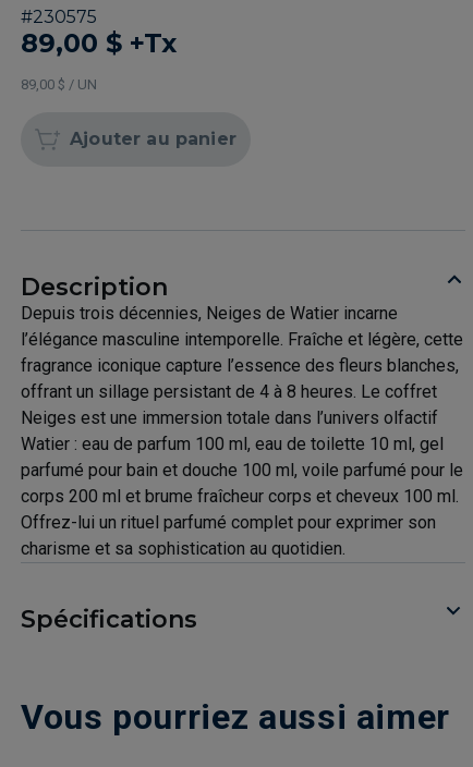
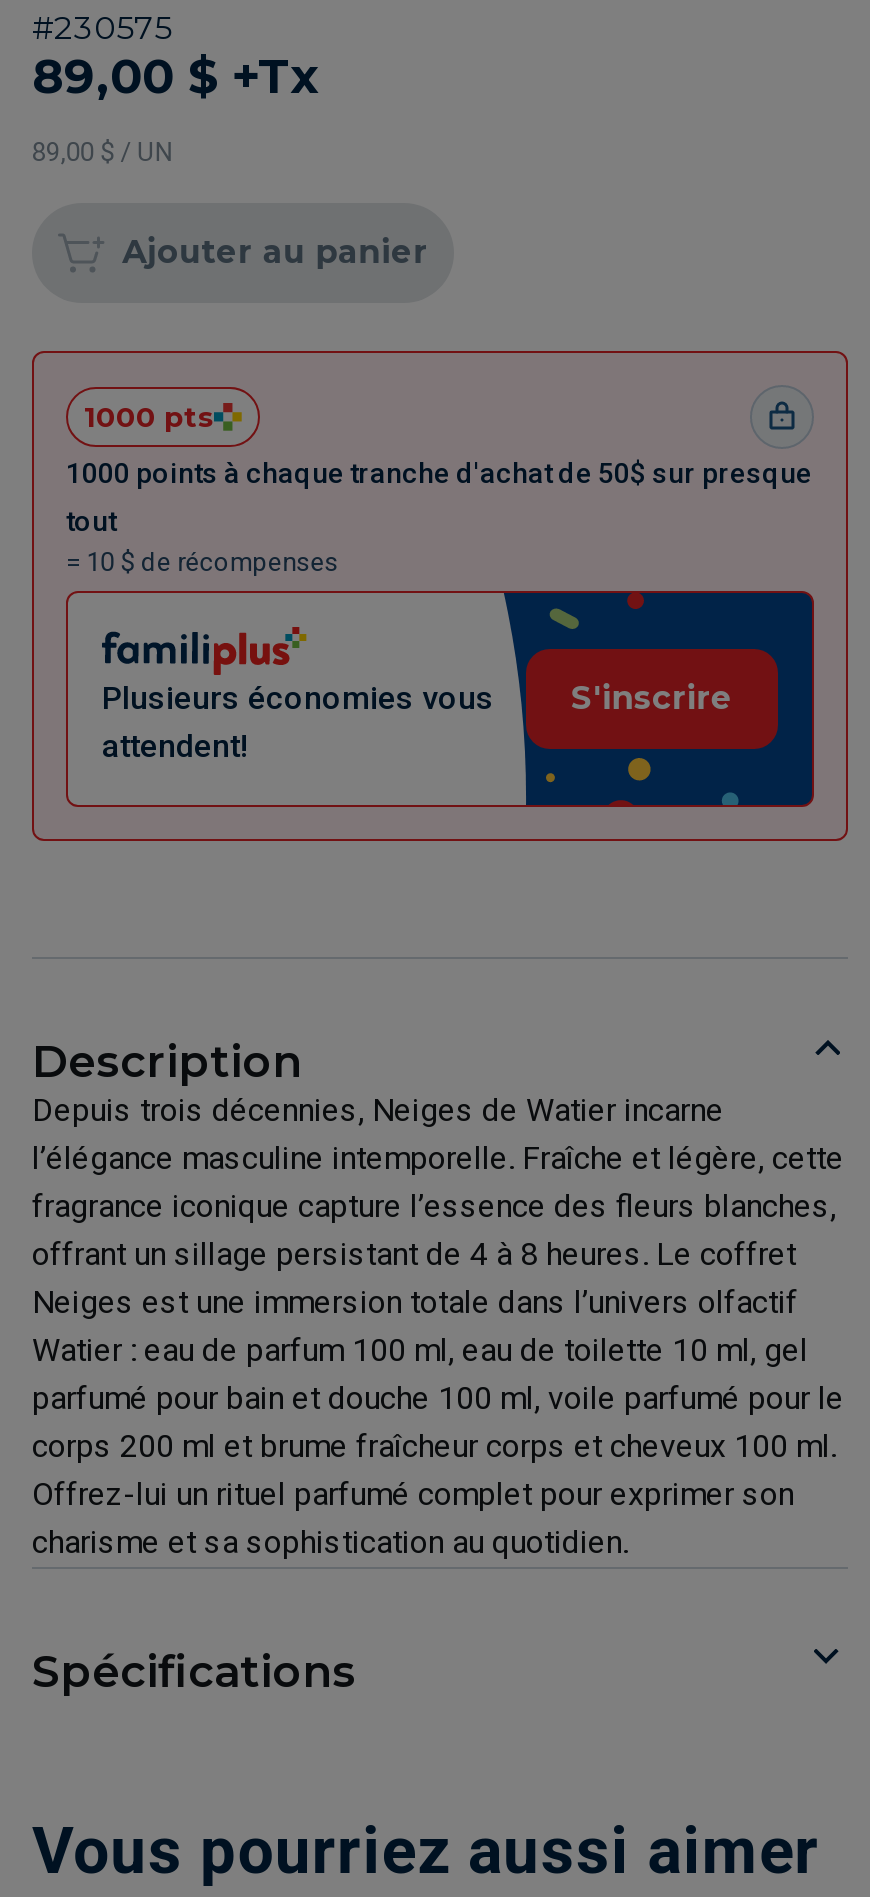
none -> [30,349,850,843] [image] | 1000 pts | 1000 points à chaque tranche d'achat de 50$ sur presque | tout | = 10 $ de récompenses
none -> [102,679,494,765] Plusieurs économies vous | attendent!
none -> [571,679,733,717] S'inscrire

